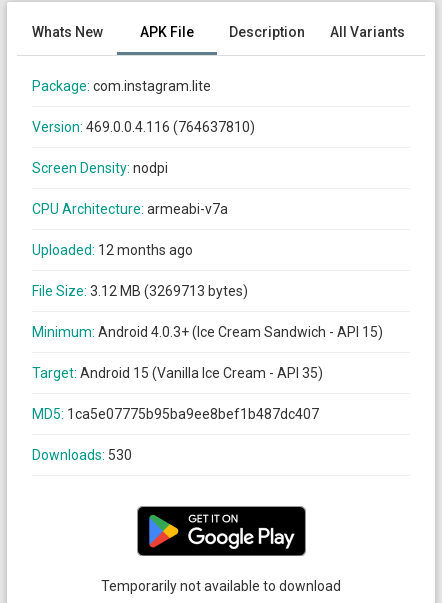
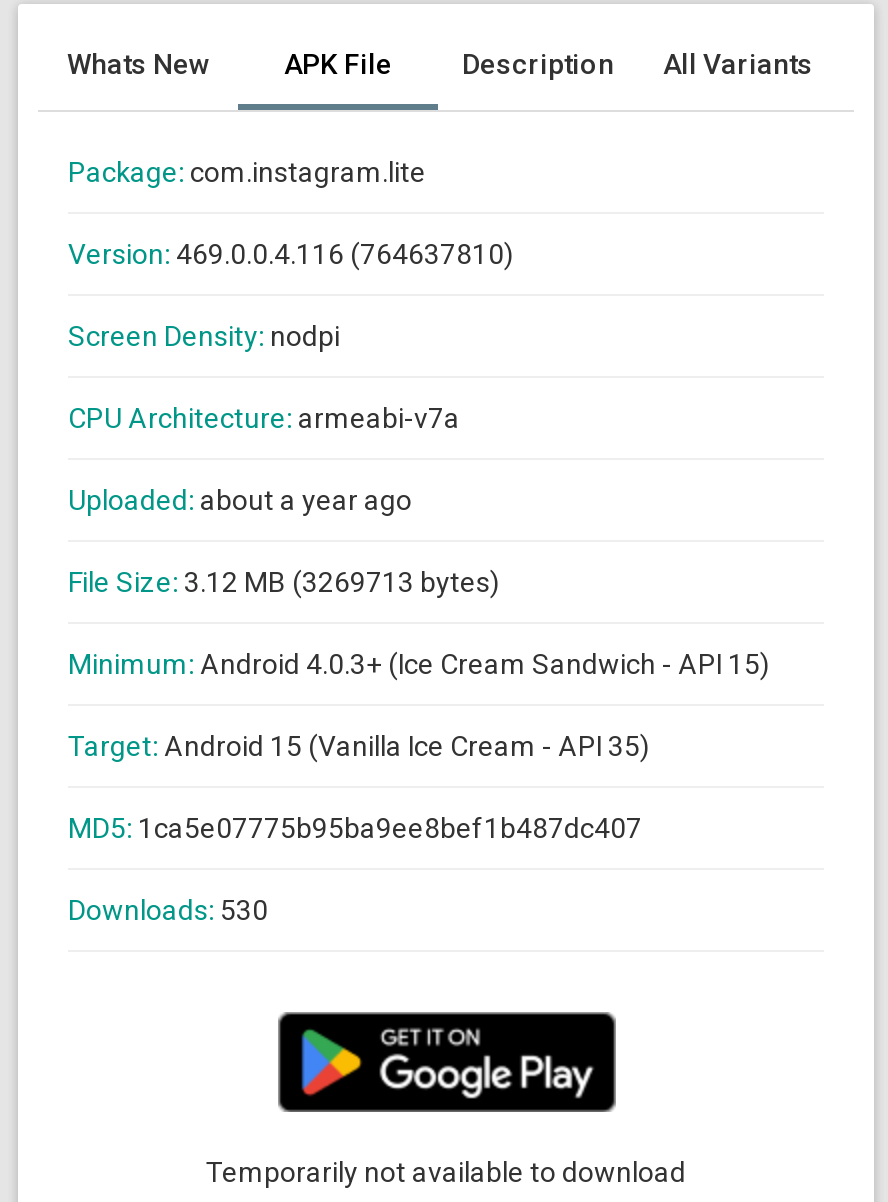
[32,242,193,258] Uploaded: 12 months ago -> [68,484,412,516] Uploaded: about a year ago

